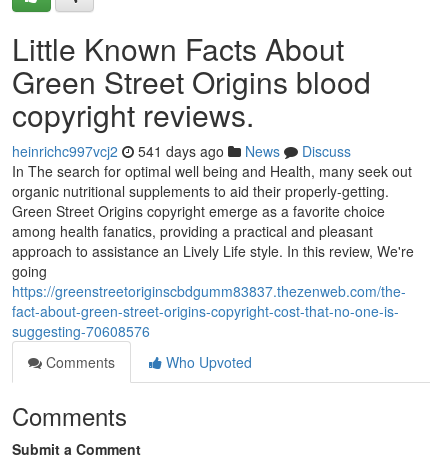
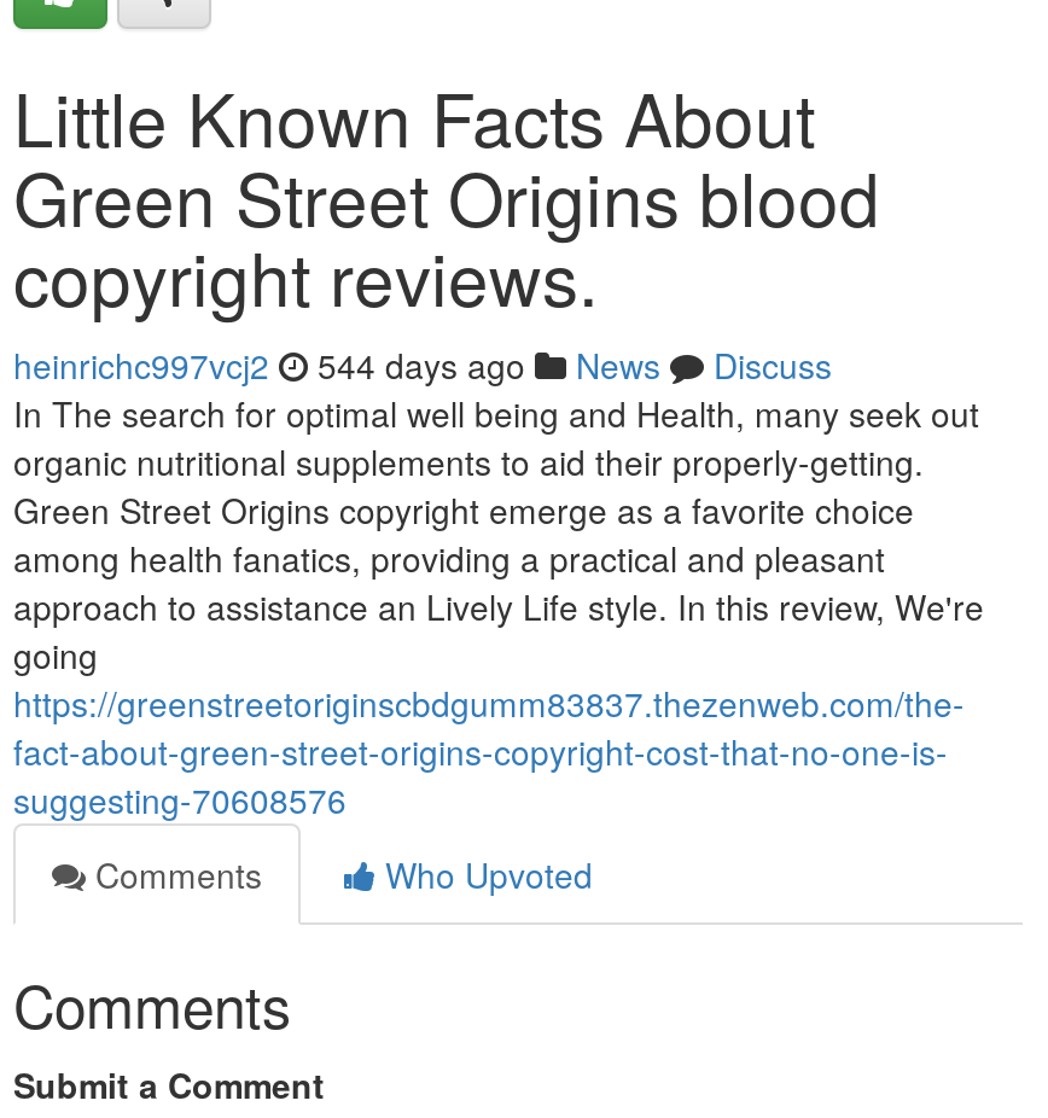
[12,141,351,161] heinrichc997vcj2 541 days ago News Discuss -> [13,340,832,389] heinrichc997vcj2 544 days ago News Discuss

